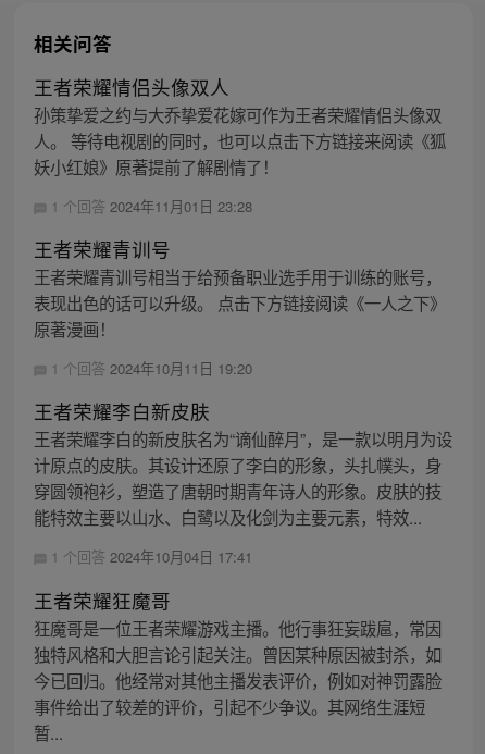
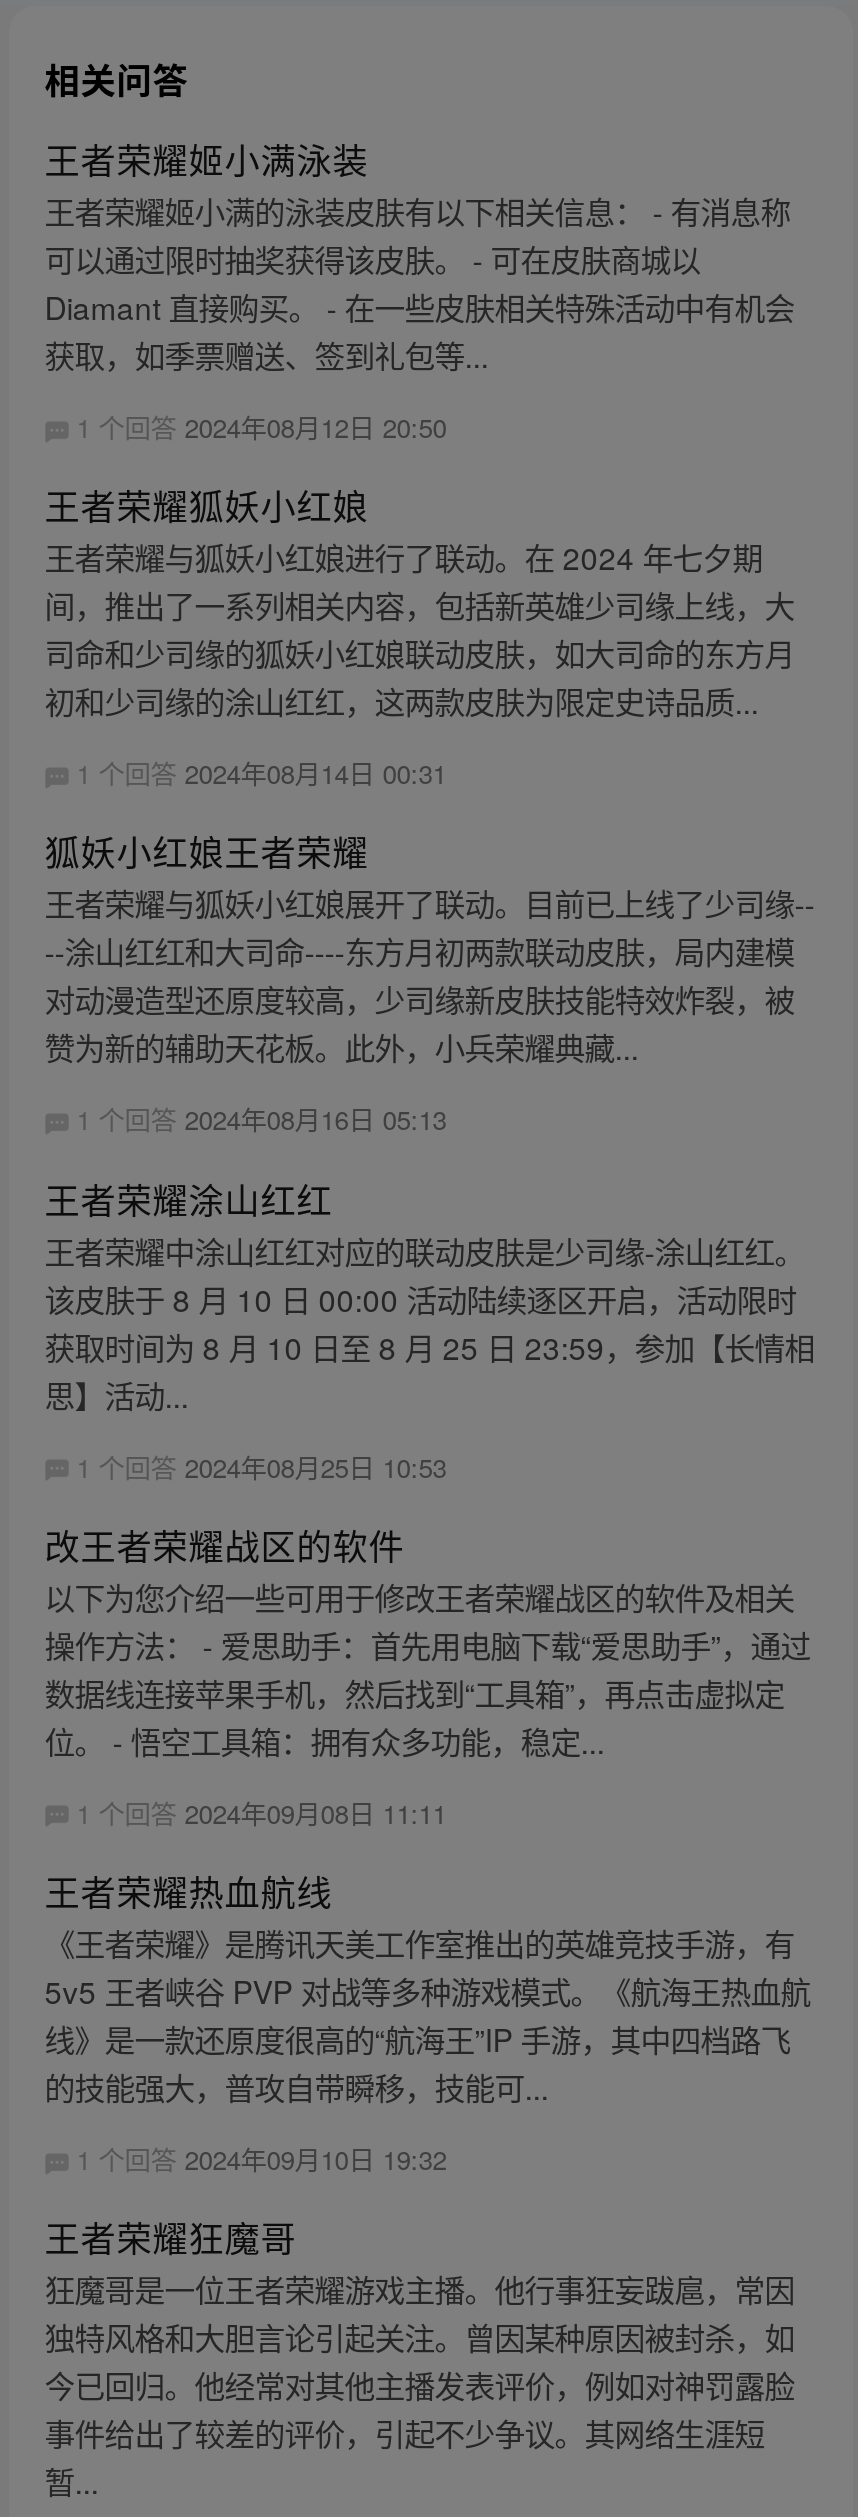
[33,73,452,567] 王者荣耀情侣头像双人 | 孙策挚爱之约与大乔挚爱花嫁可作为王者荣耀情侣头像双 | 人。 等待电视剧的同时，也可以点击下方链接来阅读《狐 | 妖小红娘》原著提前了解剧情了！ | 1 个回答2024年11月01日 23:28 | 王者荣耀青训号 | 王者荣耀青训号相当于给预备职业选手用于训练的账号， | 表现出色的话可以升级。 点击下方链接阅读《一人之下》 | 原著漫画！ | 1 个回答2024年10月11日 19:20 | 王者荣耀李白新皮肤 | 王者荣耀李白的新皮肤名为“谪仙醉月”，是一款以明月为设 | 计原点的皮肤。其设计还原了李白的形象，头扎幞头，身 | 穿圆领袍衫，塑造了唐朝时期青年诗人的形象。皮肤的技 | 能特效主要以山水、白鹭以及化剑为主要元素，特效... | 1 个回答2024年10月04日 17:41 -> [45,134,815,2178] 王者荣耀姬小满泳装 | 王者荣耀姬小满的泳装皮肤有以下相关信息： - 有消息称 | 可以通过限时抽奖获得该皮肤。 - 可在皮肤商城以 | Diamant 直接购买。 - 在一些皮肤相关特殊活动中有机会 | 获取，如季票赠送、签到礼包等... | 1 个回答2024年08月12日 20:50 | 王者荣耀狐妖小红娘 | 王者荣耀与狐妖小红娘进行了联动。在 2024 年七夕期 | 间，推出了一系列相关内容，包括新英雄少司缘上线，大 | 司命和少司缘的狐妖小红娘联动皮肤，如大司命的东方月 | 初和少司缘的涂山红红，这两款皮肤为限定史诗品质... | 1 个回答2024年08月14日 00:31 | 狐妖小红娘王者荣耀 | 王者荣耀与狐妖小红娘展开了联动。目前已上线了少司缘-- | --涂山红红和大司命----东方月初两款联动皮肤，局内建模 | 对动漫造型还原度较高，少司缘新皮肤技能特效炸裂，被 | 赞为新的辅助天花板。此外，小兵荣耀典藏... | 1 个回答2024年08月16日 05:13 | 王者荣耀涂山红红 | 王者荣耀中涂山红红对应的联动皮肤是少司缘-涂山红红。 | 该皮肤于 8 月 10 日 00:00 活动陆续逐区开启，活动限时 | 获取时间为 8 月 10 日至 8 月 25 日 23:59，参加【长情相 | 思】活动... | 1 个回答2024年08月25日 10:53 | 改王者荣耀战区的软件 | 以下为您介绍一些可用于修改王者荣耀战区的软件及相关 | 操作方法： - 爱思助手：首先用电脑下载“爱思助手”，通过 | 数据线连接苹果手机，然后找到“工具箱”，再点击虚拟定 | 位。 - 悟空工具箱：拥有众多功能，稳定... | 1 个回答2024年09月08日 11:11 | 王者荣耀热血航线 | 《王者荣耀》是腾讯天美工作室推出的英雄竞技手游，有 | 5v5 王者峡谷 PVP 对战等多种游戏模式。《航海王热血航 | 线》是一款还原度很高的“航海王”IP 手游，其中四档路飞 | 的技能强大，普攻自带瞬移，技能可... | 1 个回答2024年09月10日 19:32

